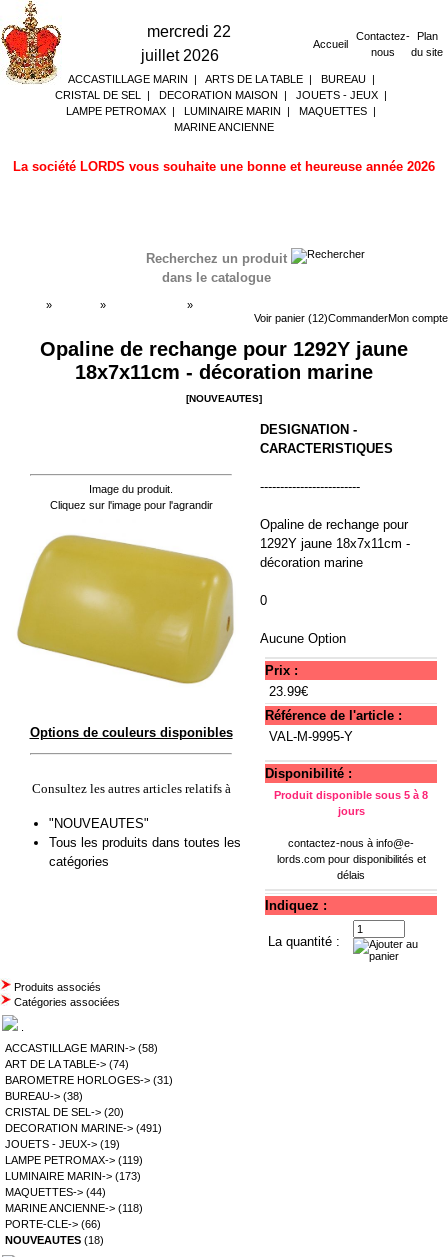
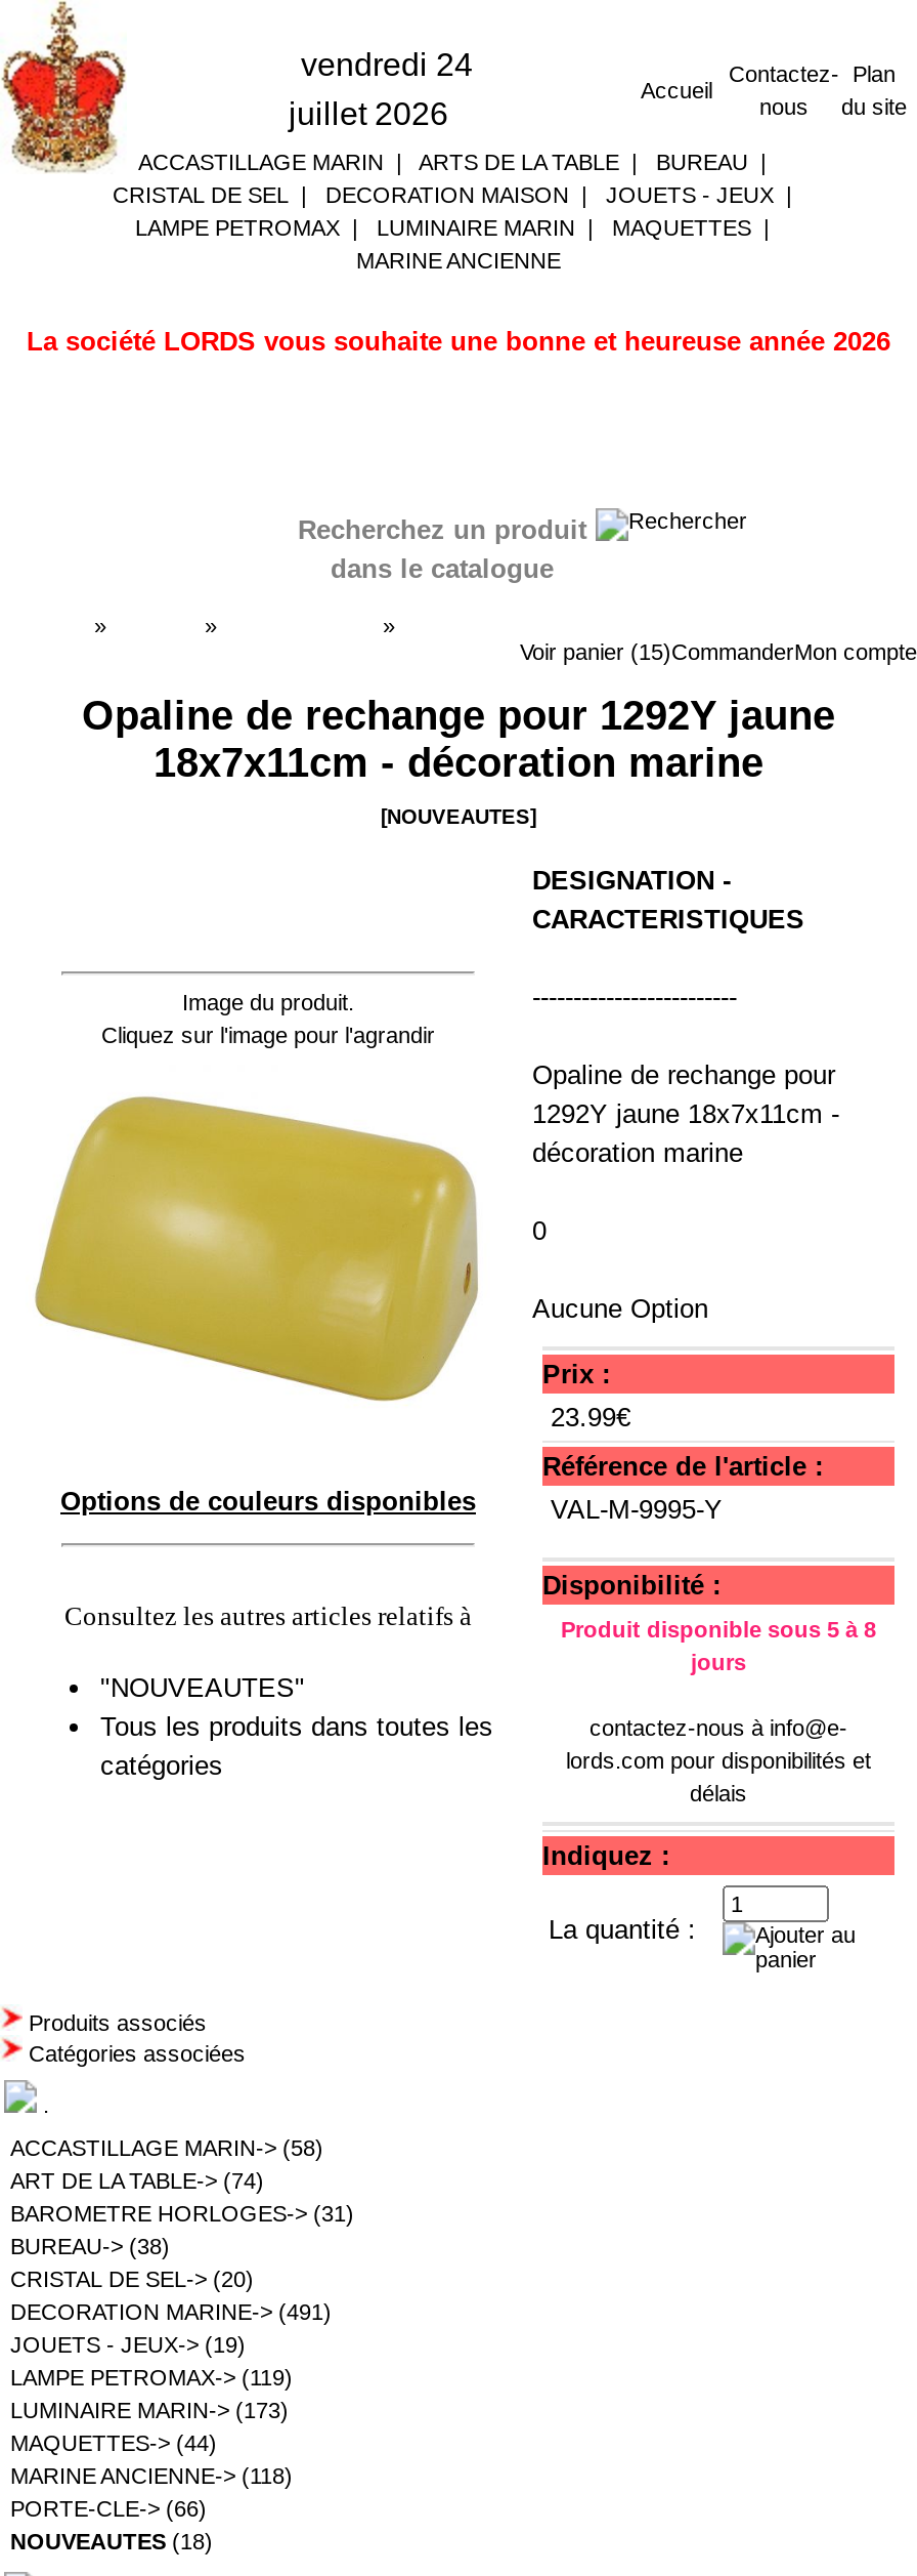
[147,23,231,40] mercredi 22 -> [301,47,473,82] vendredi 24
[254,312,448,324] Voir panier (12)CommanderMon compte -> [520,639,917,664] Voir panier (15)CommanderMon compte

